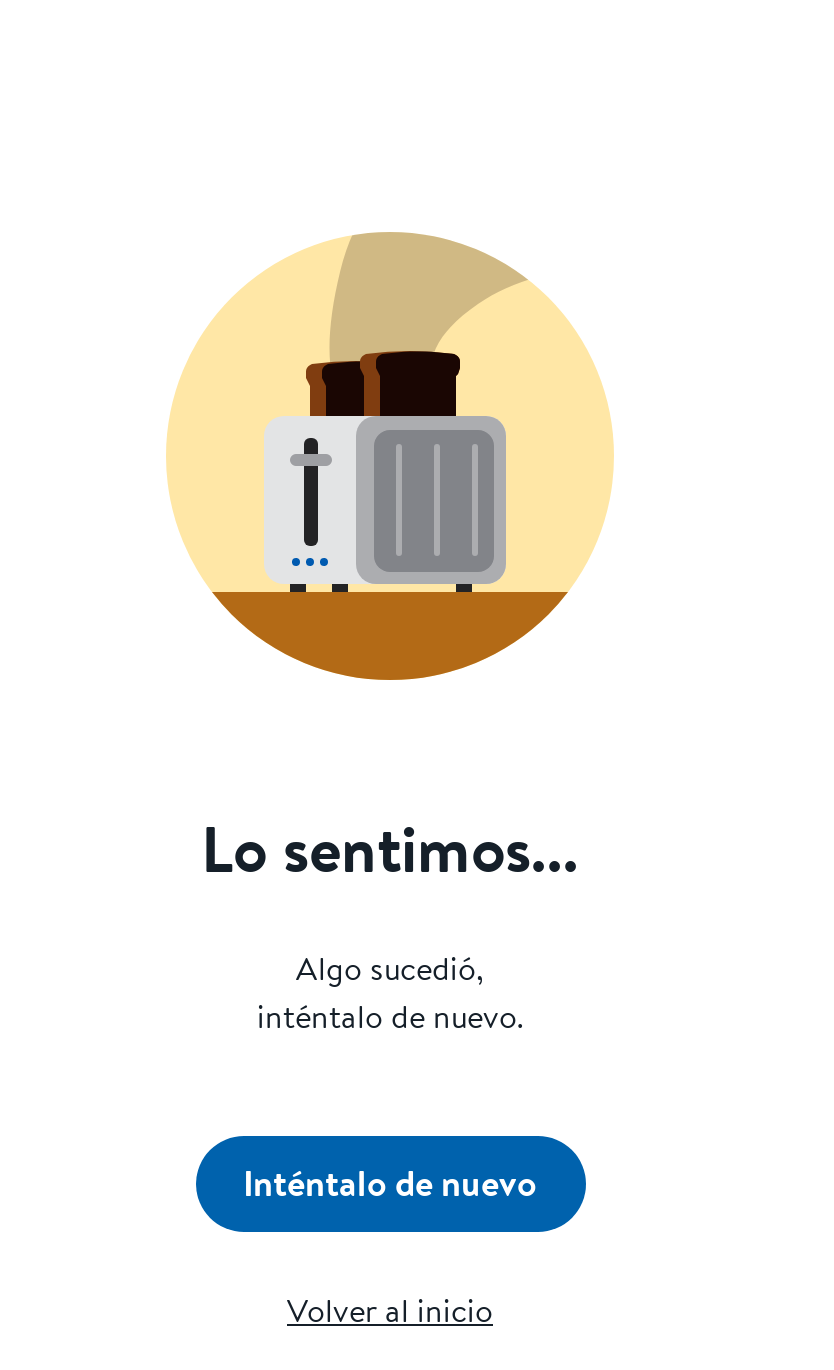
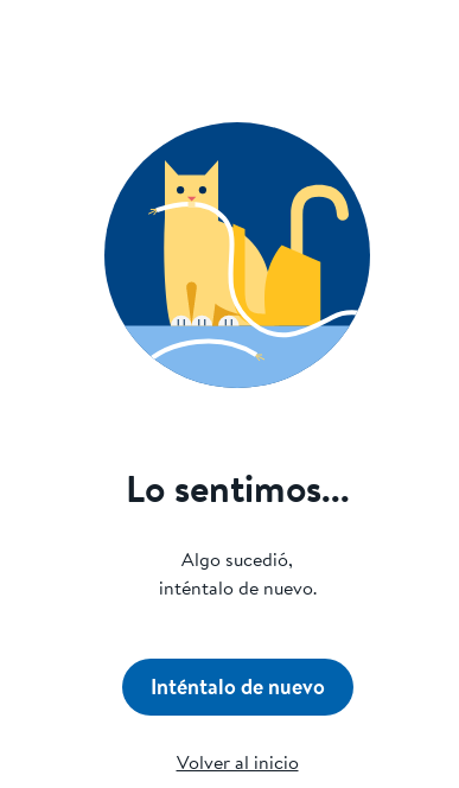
[166,232,614,682] [image] -> [103,121,371,389] [image]

